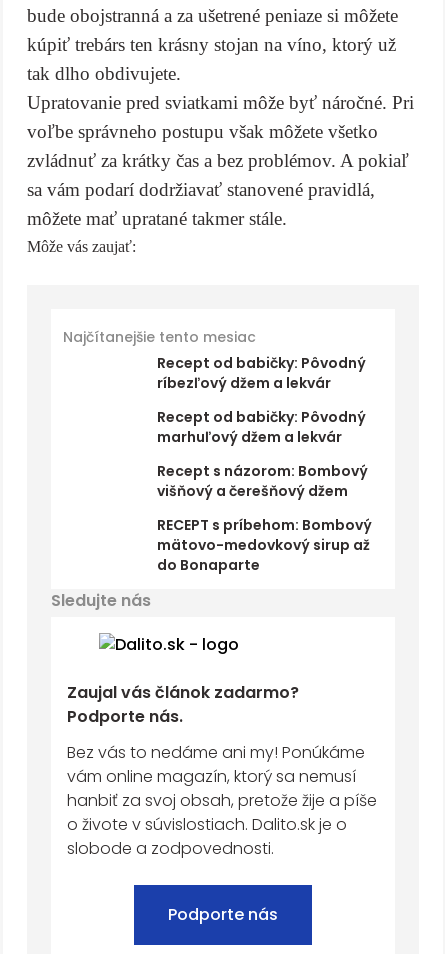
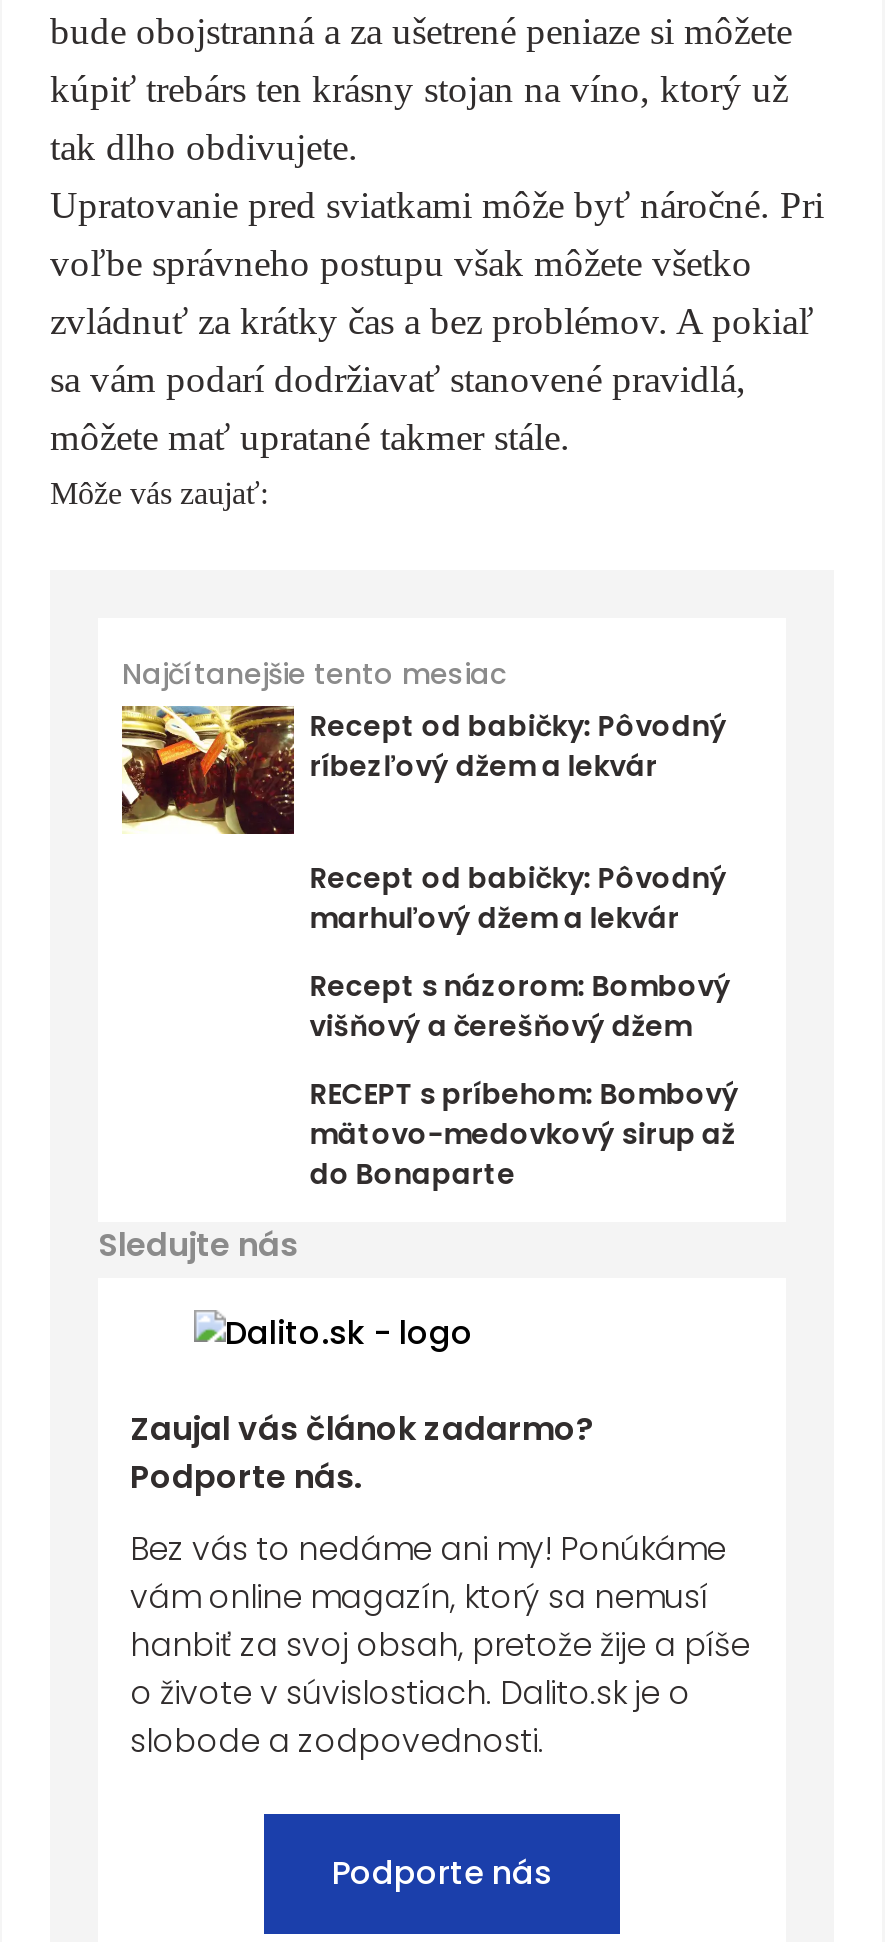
none -> [120,703,296,837] [image]

